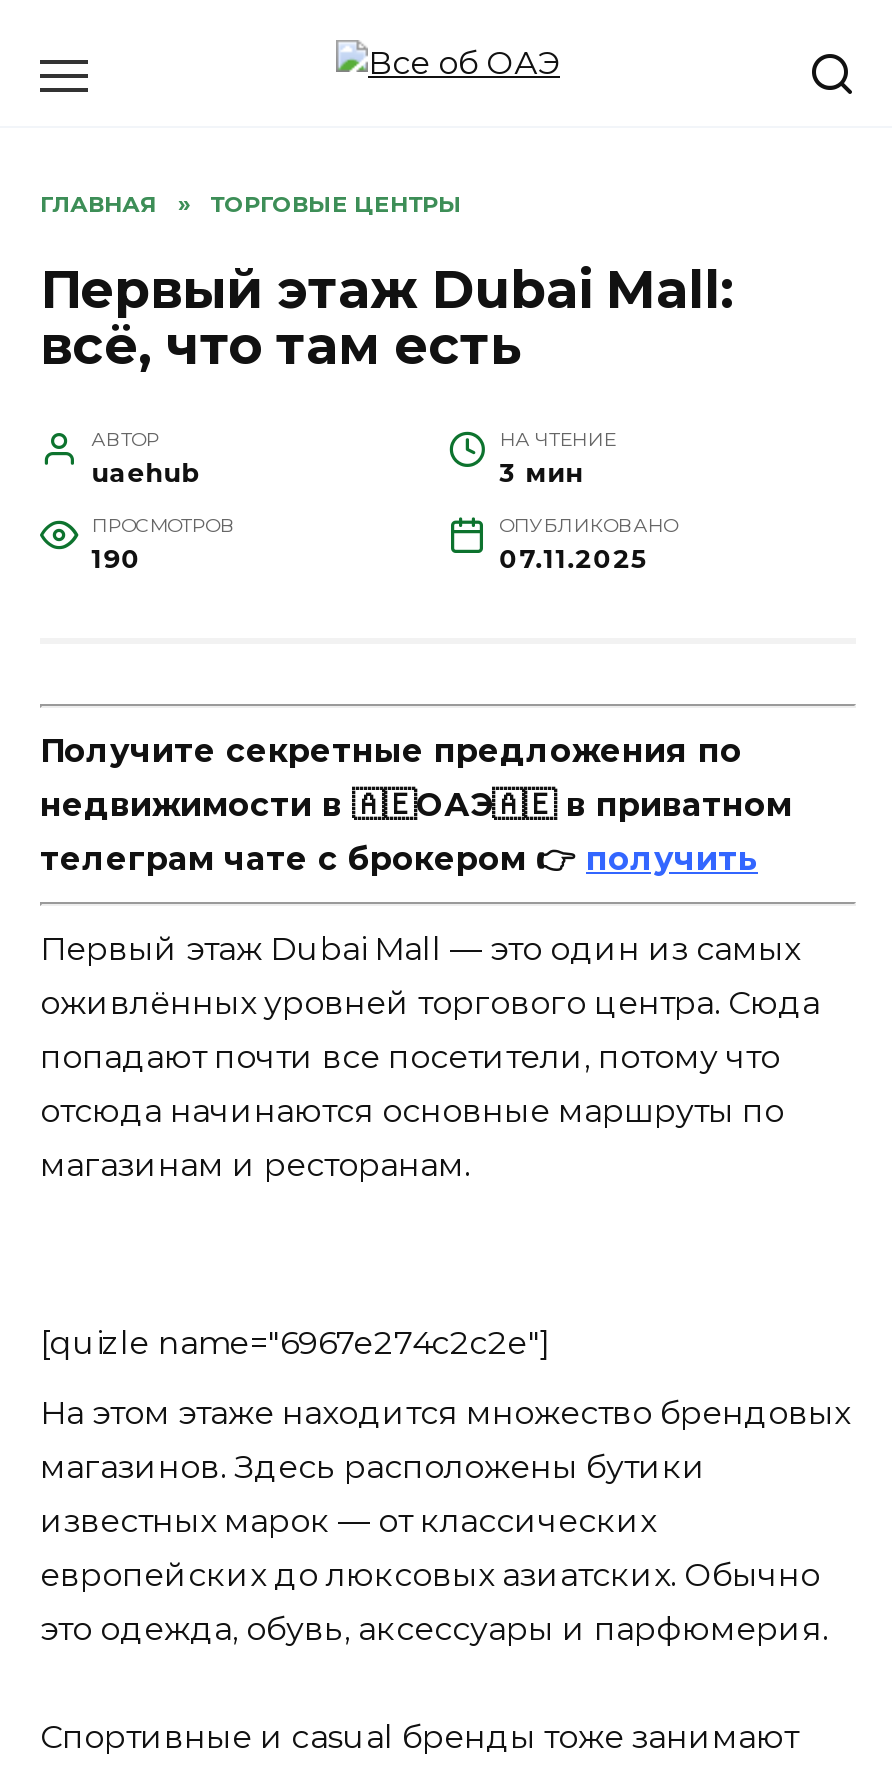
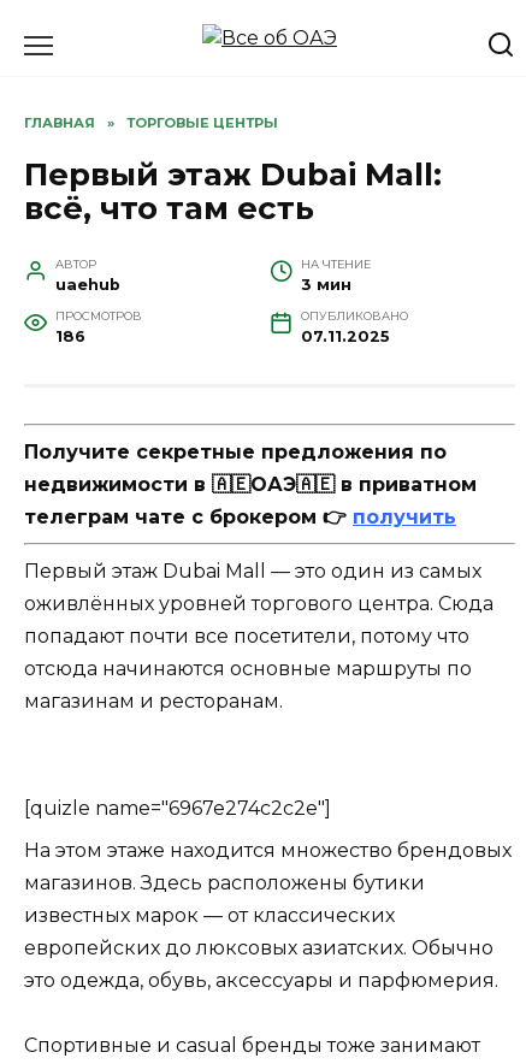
[91,544,141,574] 190 -> [55,327,85,345] 186

